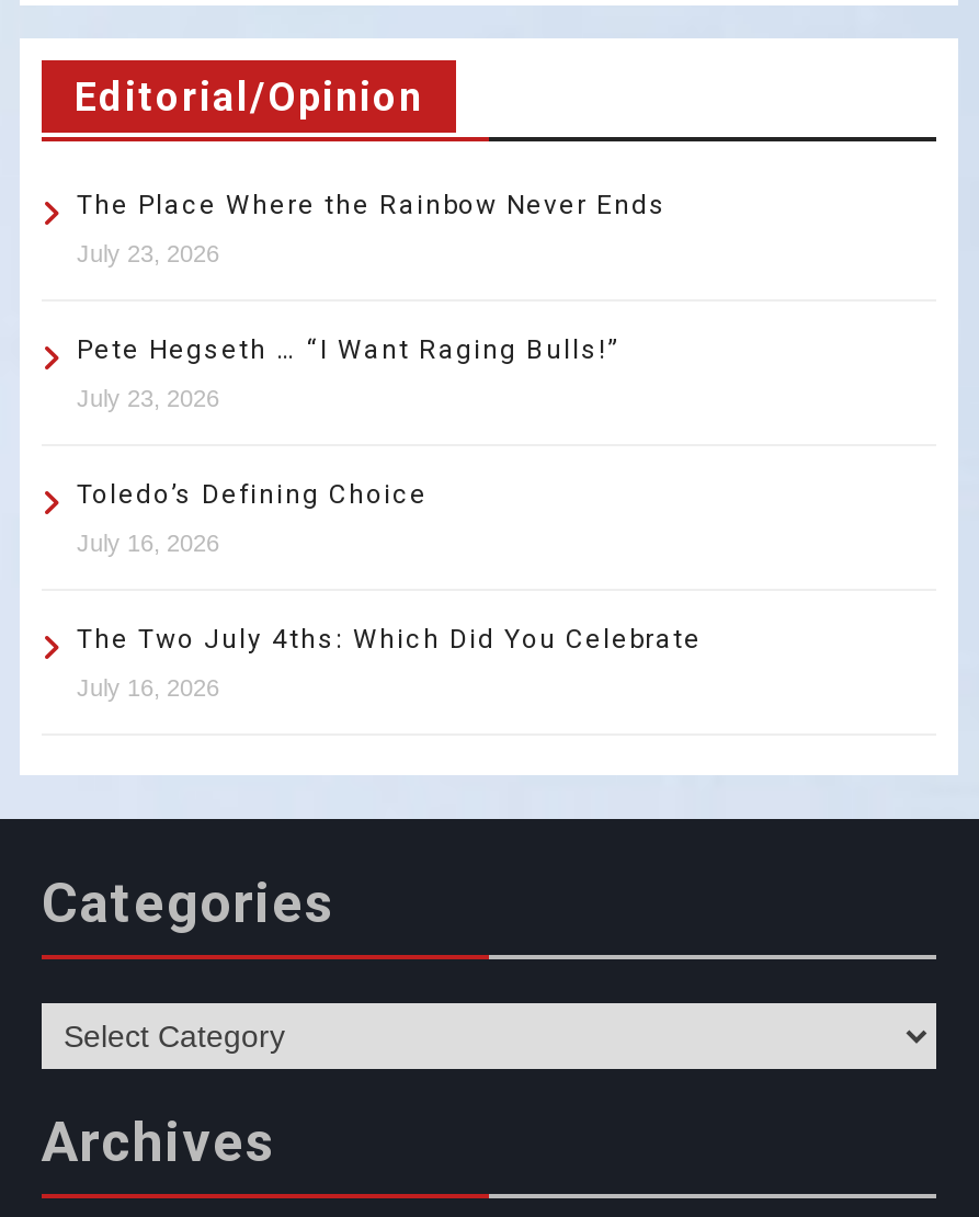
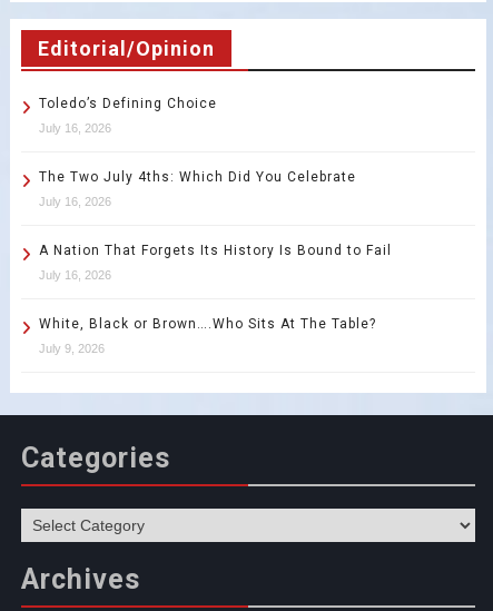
[77,190,667,411] The Place Where the Rainbow Never Ends | July 23, 2026 | Pete Hegseth … “I Want Raging Bulls!” | July 23, 2026 -> none
moved [77,479,702,701] -> [39,96,356,208]: Toledo’s Defining Choice | July 16, 2026 | The Two July 4ths: Which Did You Celebrate | July 16, 2026
none -> [39,243,392,355] A Nation That Forgets Its History Is Bound to Fail | July 16, 2026 | White, Black or Brown….Who Sits At The Table? | July 9, 2026

